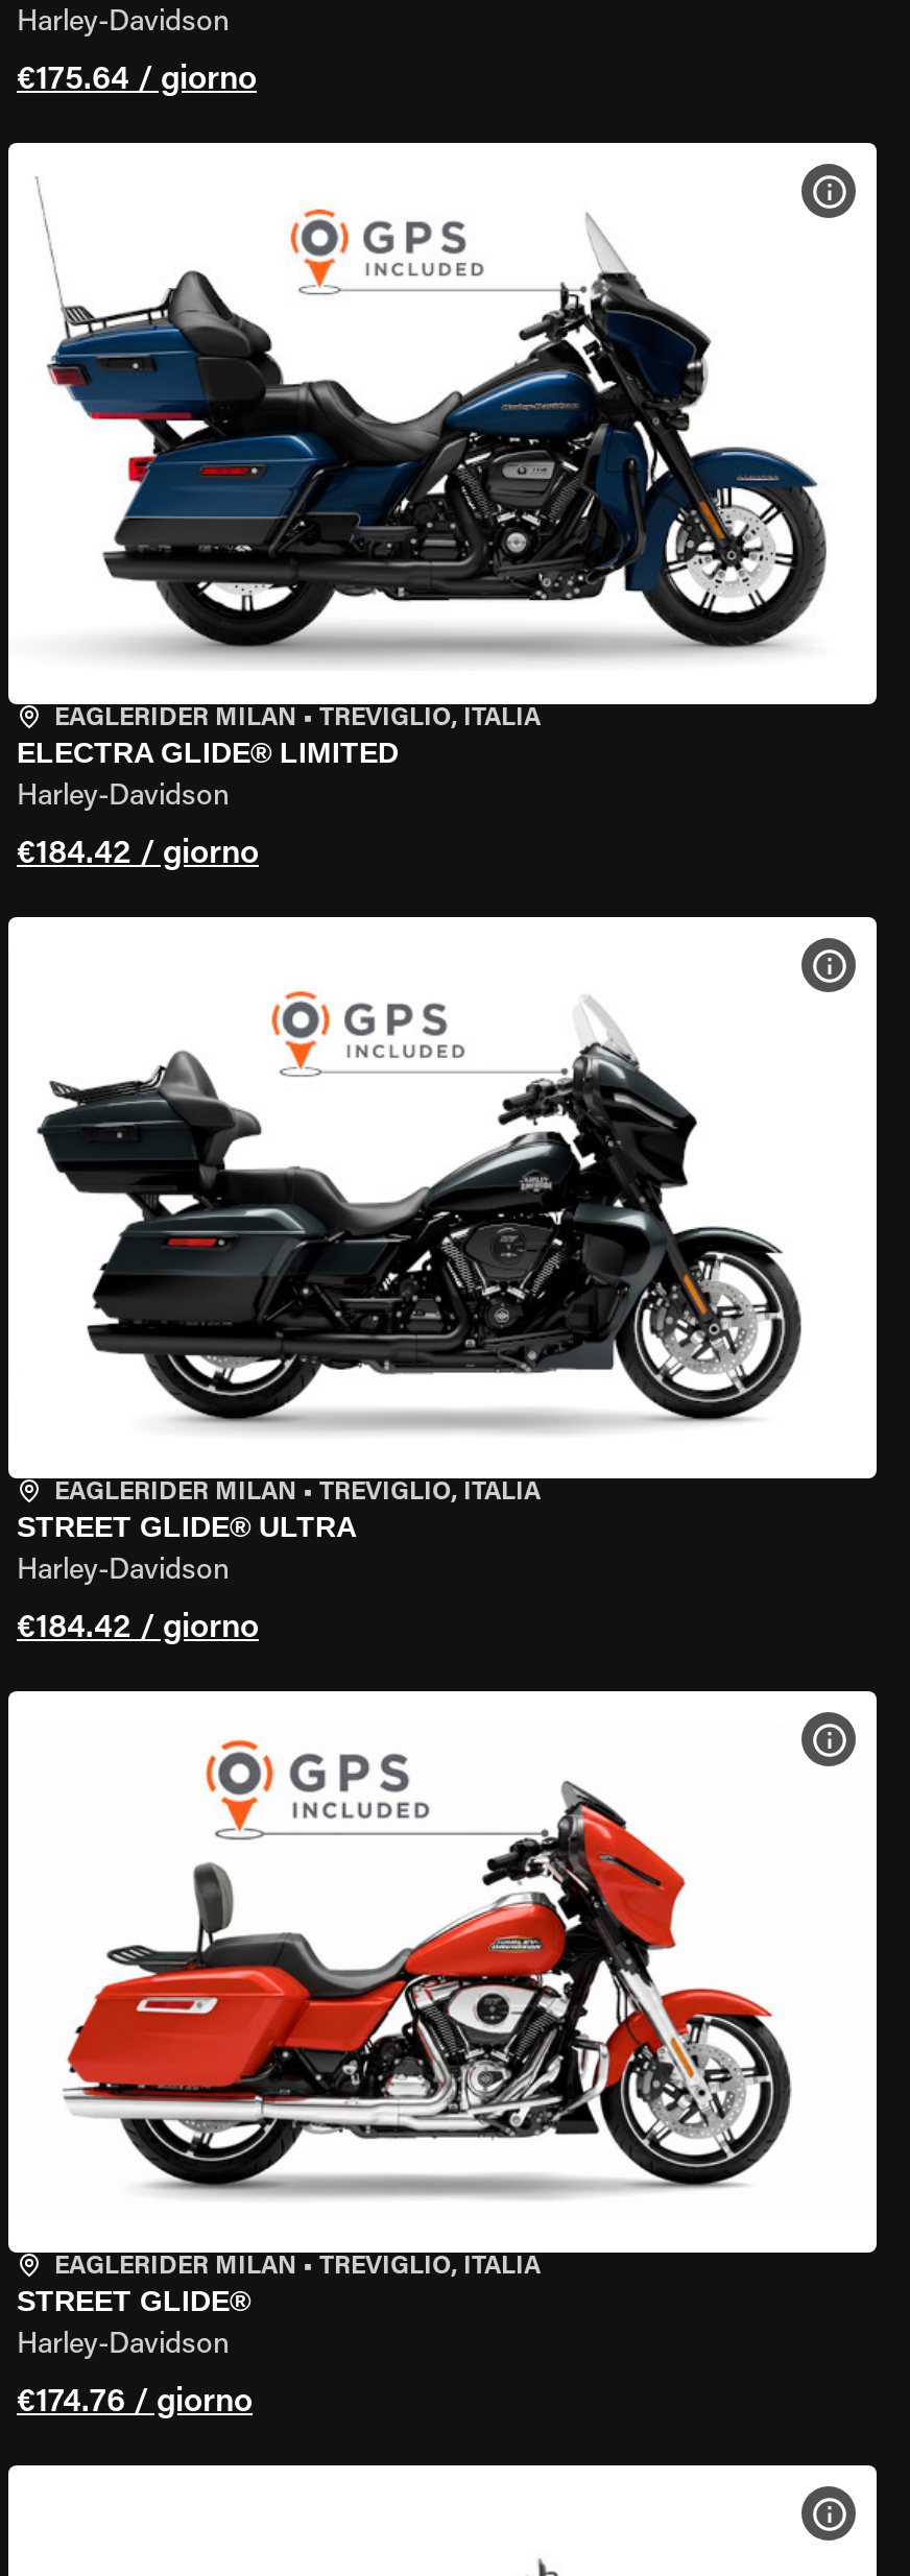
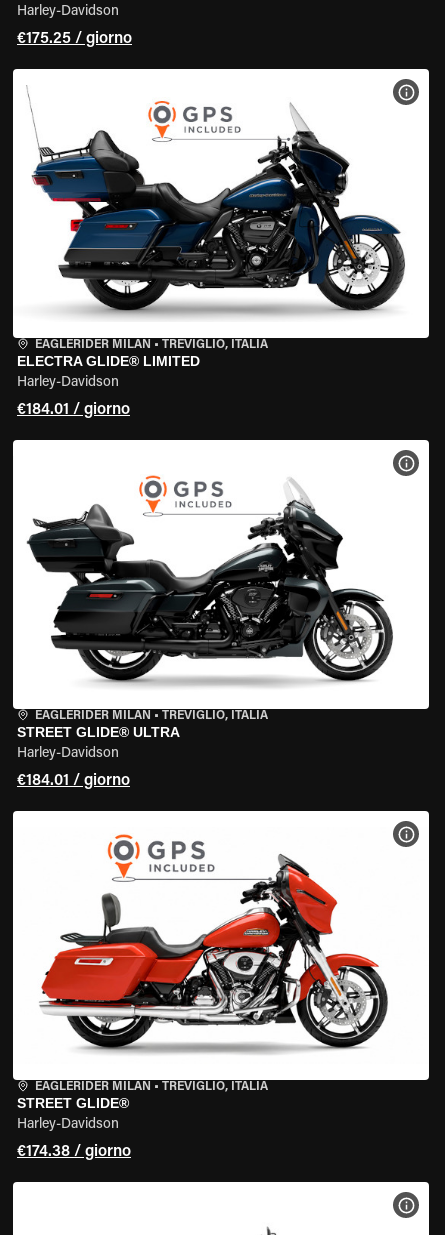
[17,64,257,97] €175.64 / giorno -> [17,31,132,47] €175.25 / giorno
[17,838,259,871] €184.42 / giorno -> [17,402,130,418] €184.01 / giorno
[17,1612,259,1645] €184.42 / giorno -> [17,773,130,789] €184.01 / giorno
[17,2386,253,2419] €174.76 / giorno -> [17,1144,131,1160] €174.38 / giorno

